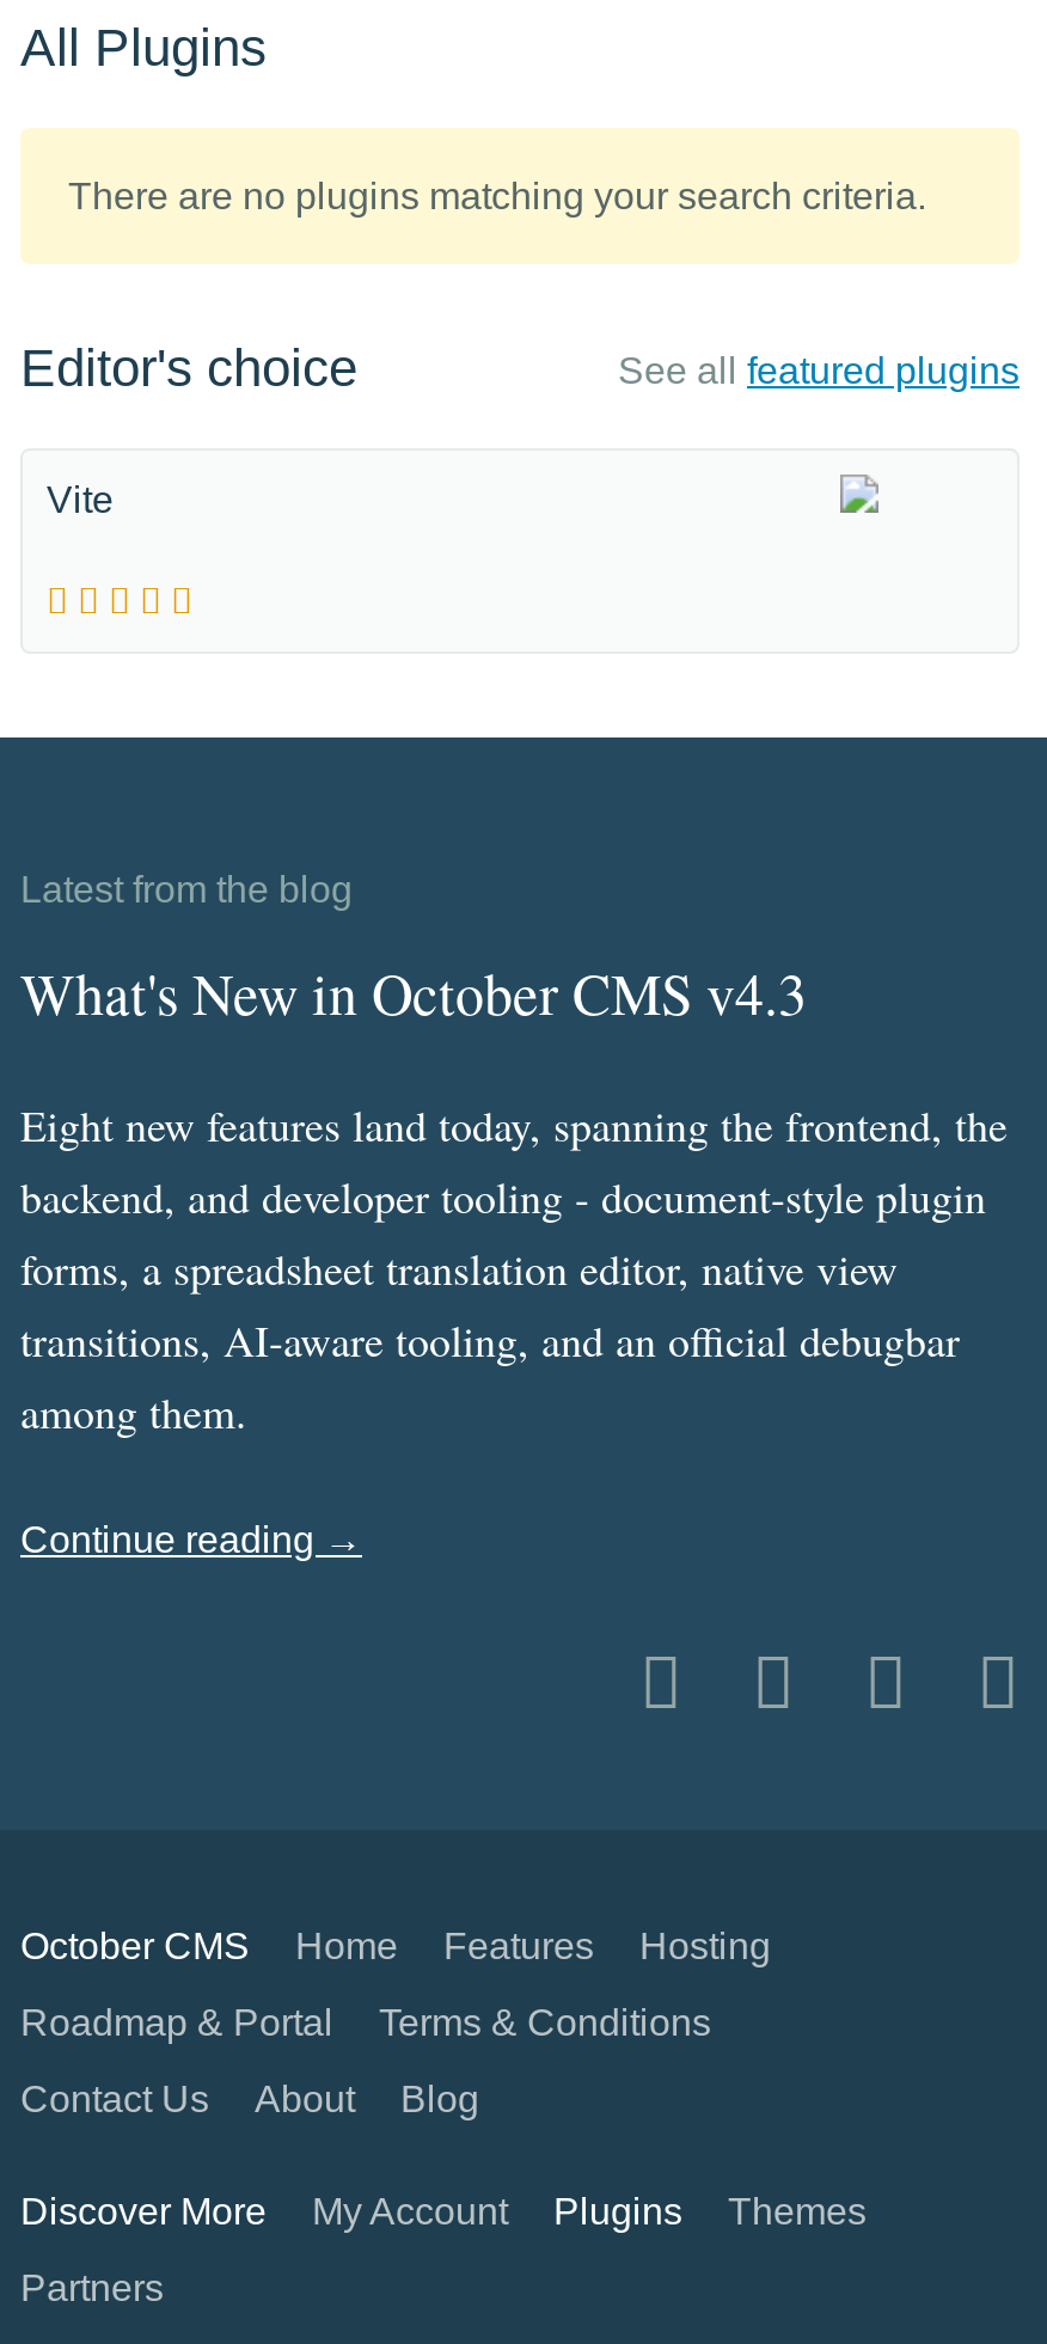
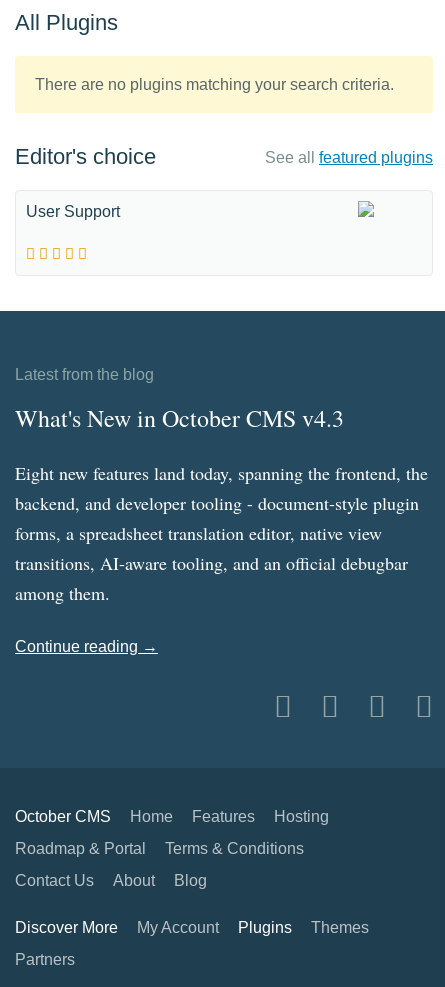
[47,479,114,520] Vite -> [26,203,120,220] User Support

